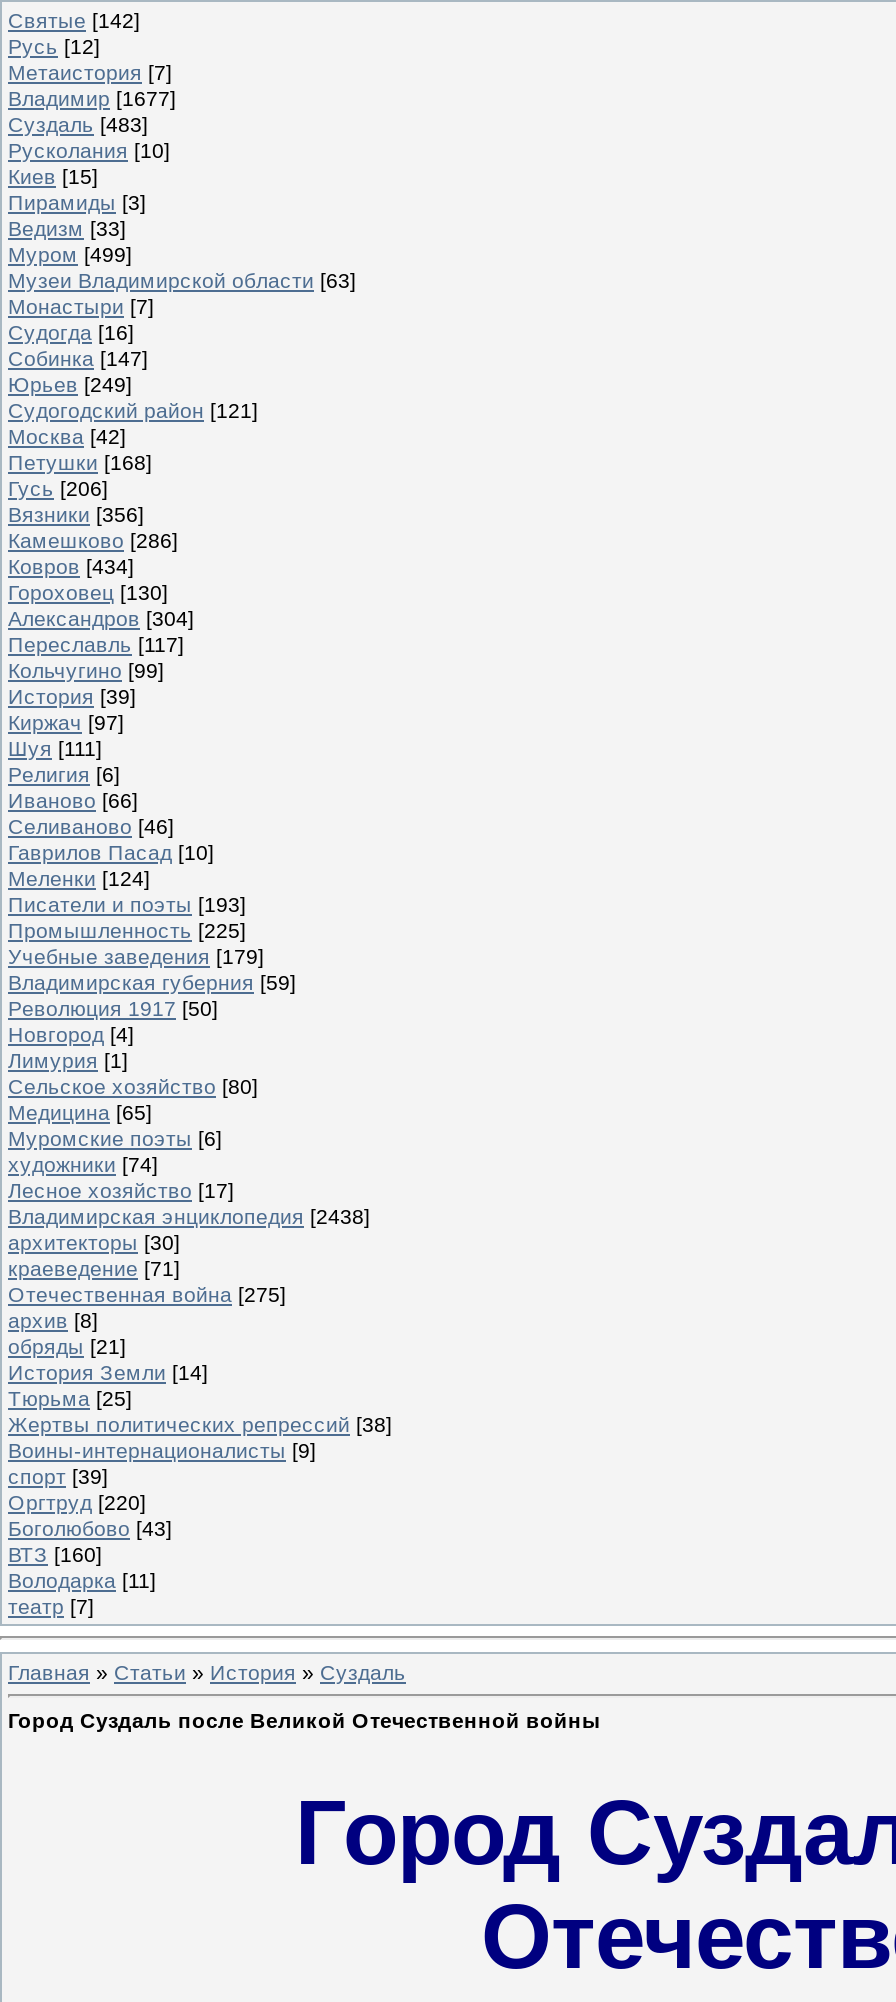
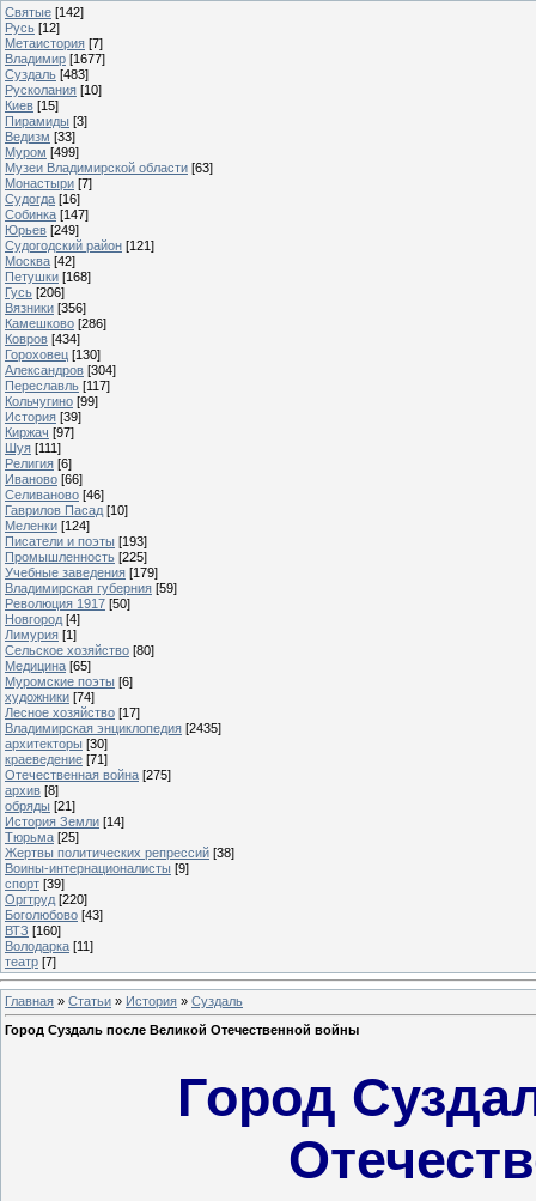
[8,1204,370,1228] Владимирская энциклопедия [2438] -> [5,721,221,735] Владимирская энциклопедия [2435]

